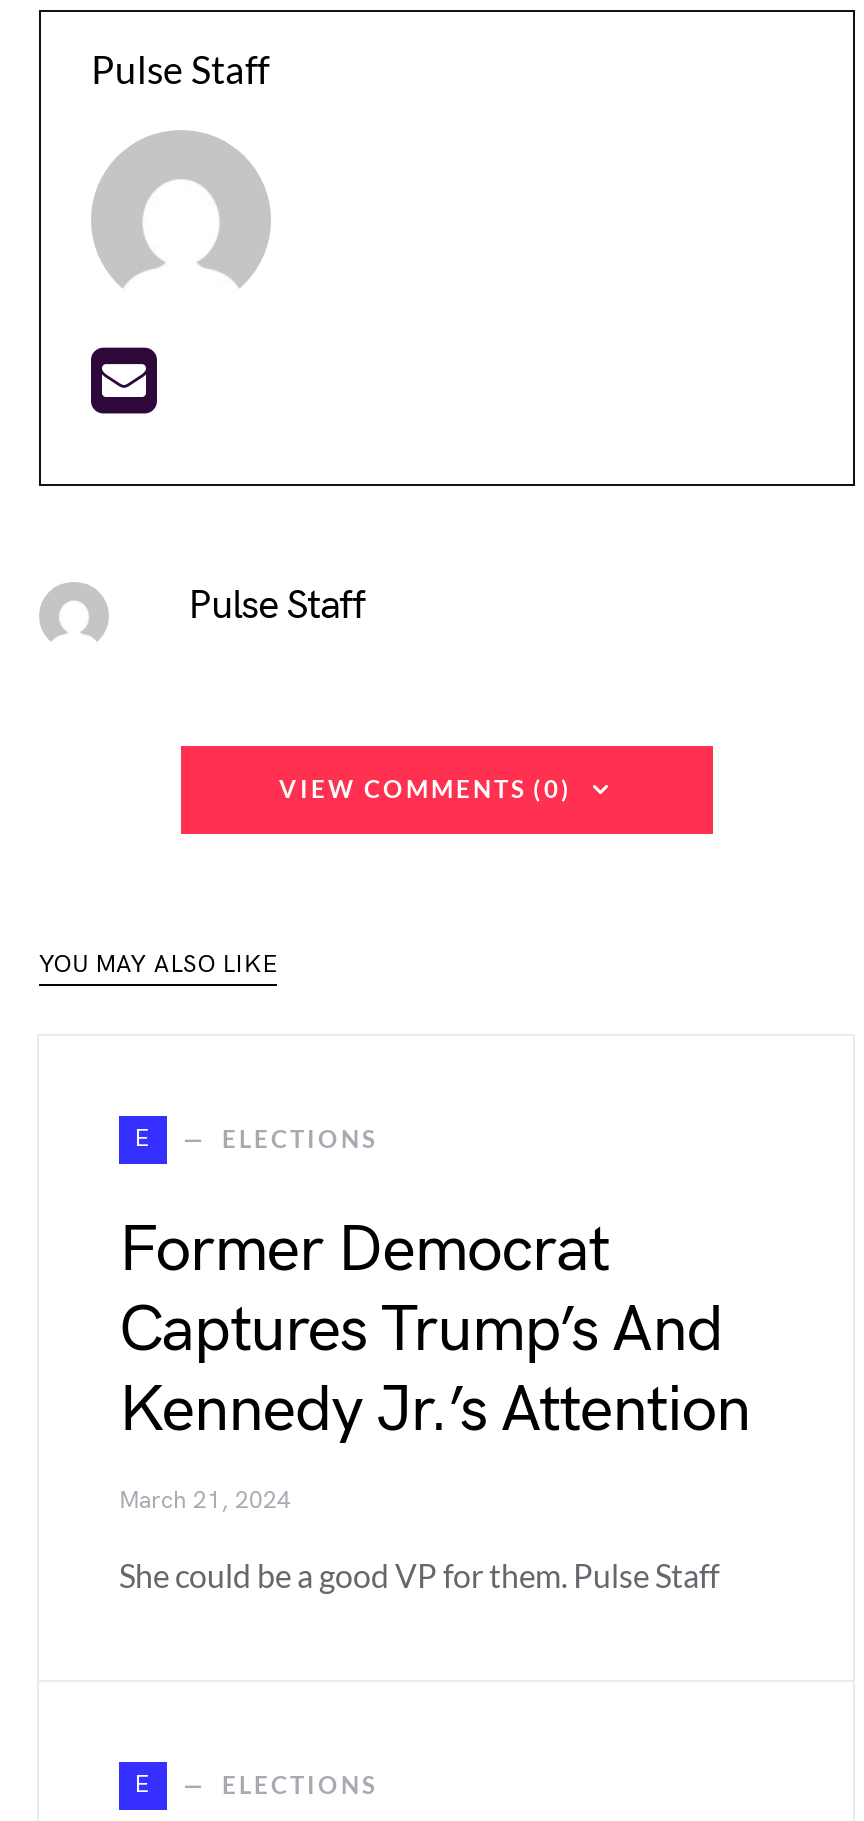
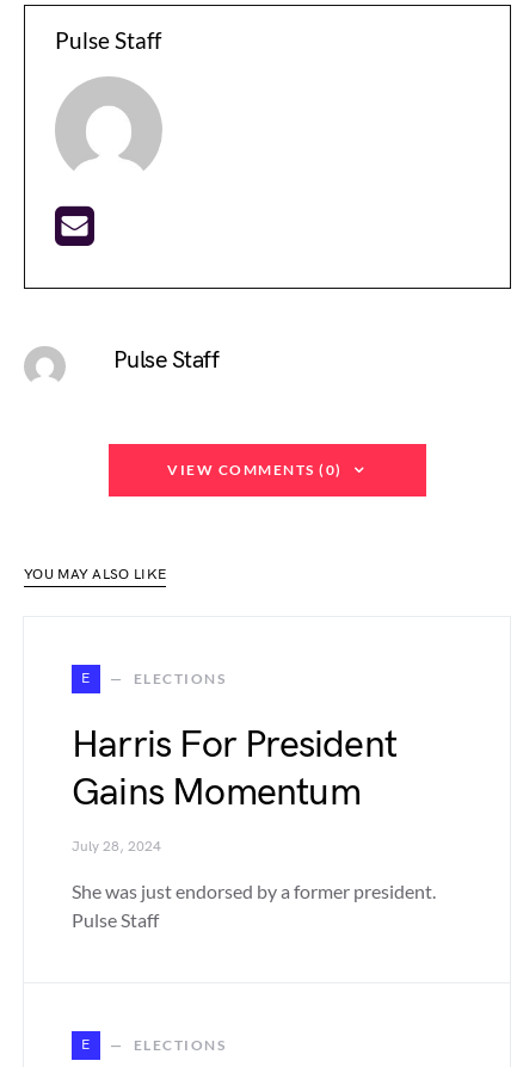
[119,1213,750,1451] Former Democrat | Captures Trump’s And | Kennedy Jr.’s Attention -> [72,722,396,817] Harris For President | Gains Momentum
[119,1487,291,1517] March 21, 2024 -> [72,838,161,856] July 28, 2024
[119,1557,719,1595] She could be a good VP for them. Pulse Staff -> [72,880,436,931] She was just endorsed by a former president. | Pulse Staff

